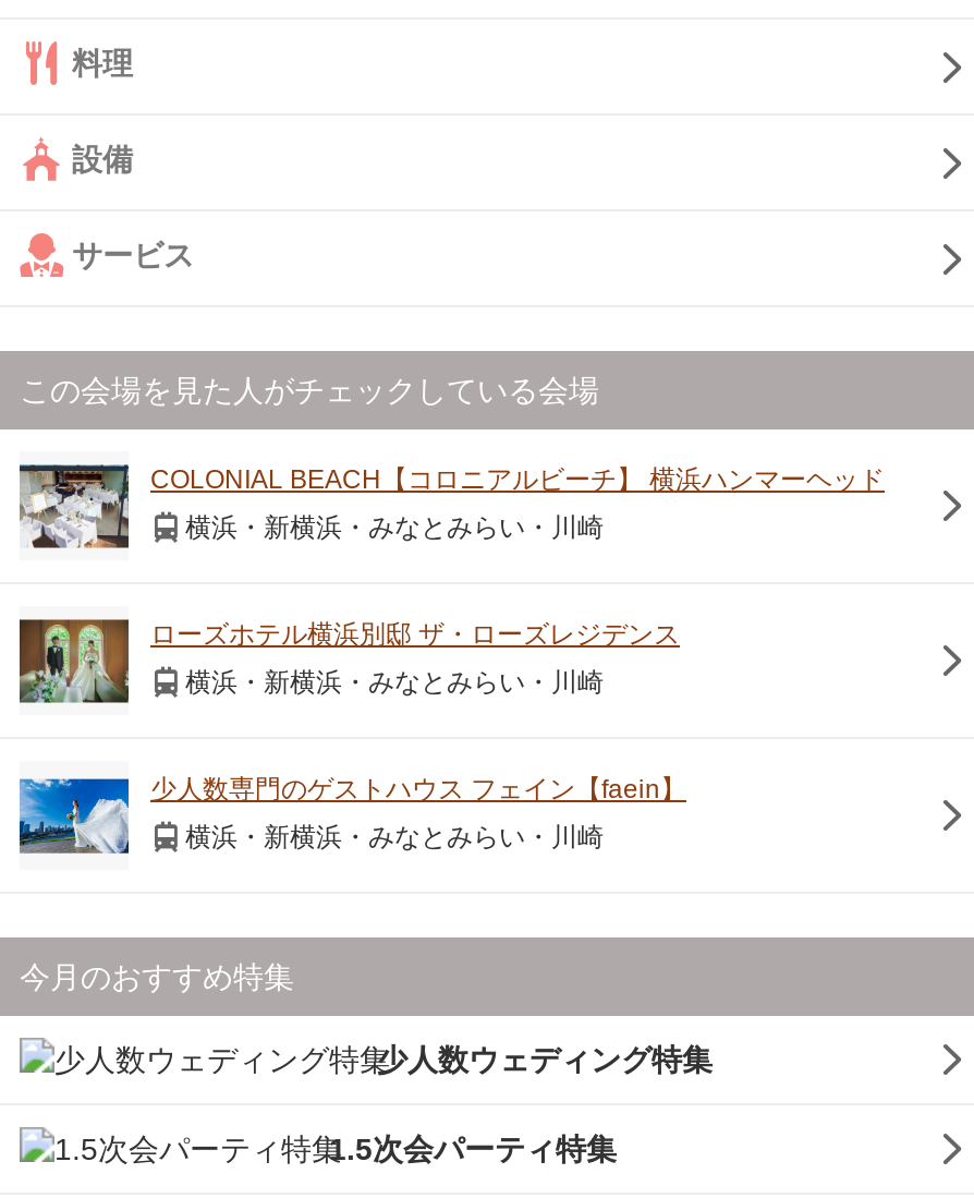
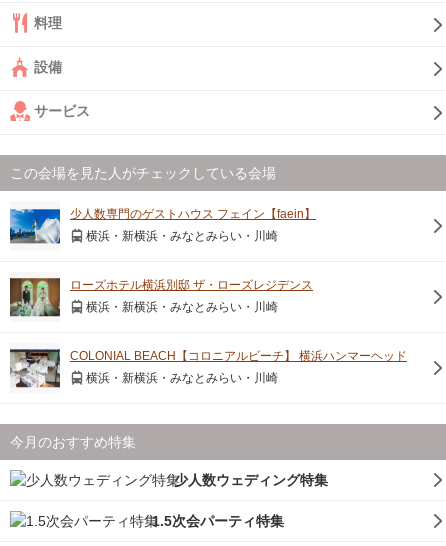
moved [17,462,885,552] -> [9,348,407,389]: [image] | COLONIAL BEACH【コロニアルビーチ】 横浜ハンマーヘッド
moved [17,774,686,859] -> [9,207,316,246]: [image] | 少人数専門のゲストハウス フェイン【faein】

